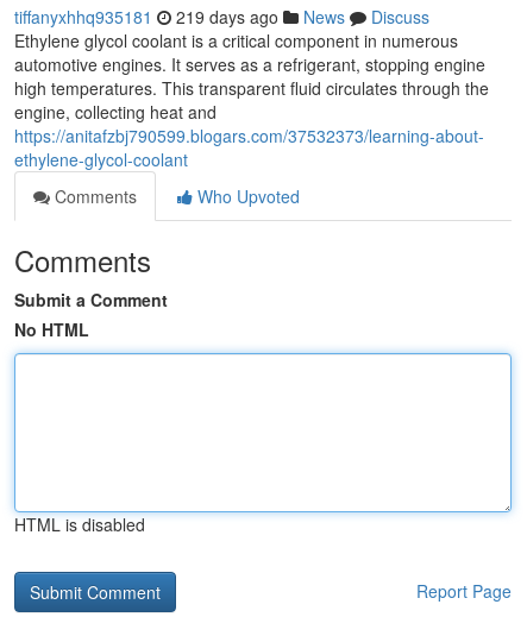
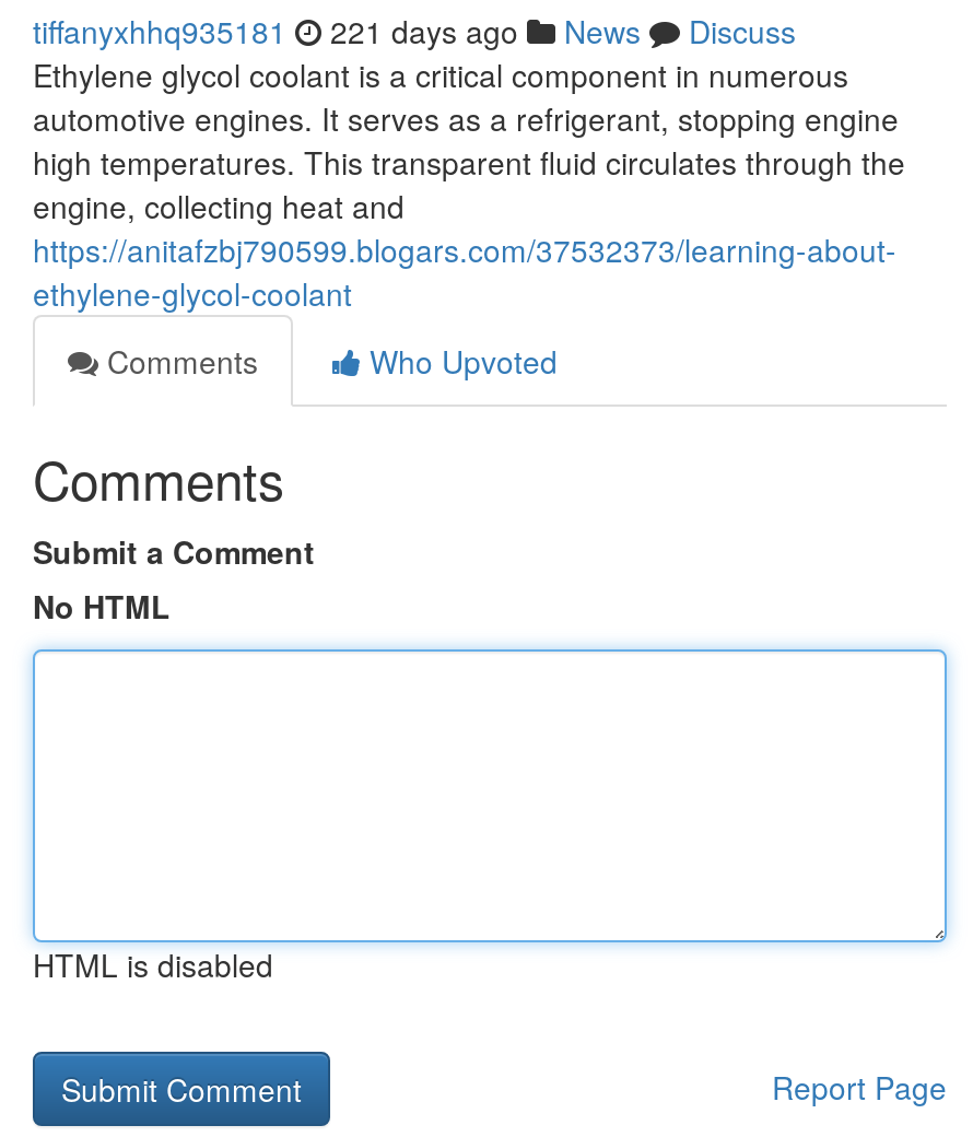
[14,5,429,29] tiffanyxhhq935181 219 days ago News Discuss -> [33,9,796,52] tiffanyxhhq935181 221 days ago News Discuss

